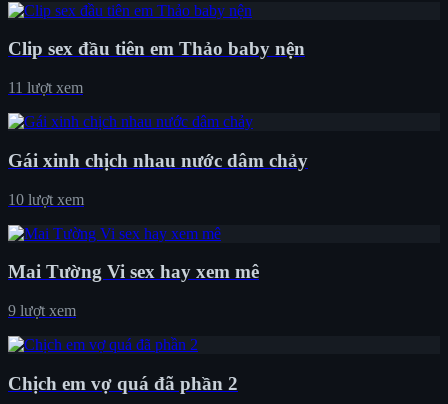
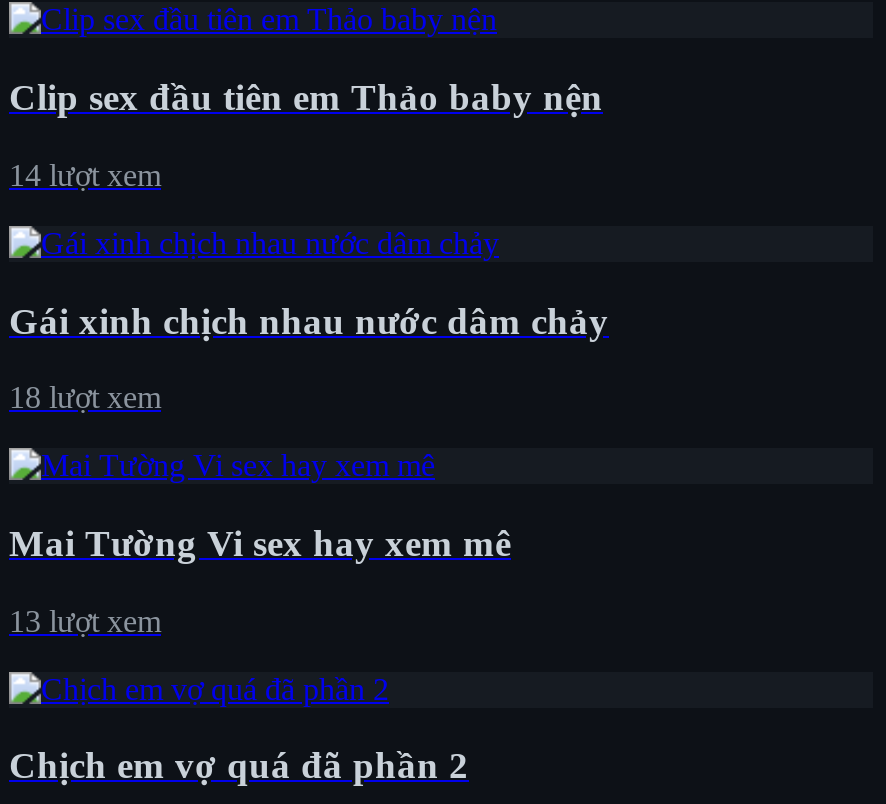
[8,79,83,96] 11 lượt xem -> [9,158,161,192] 14 lượt xem
[8,191,84,208] 10 lượt xem -> [9,381,161,415] 18 lượt xem
[8,302,76,319] 9 lượt xem -> [9,604,161,638] 13 lượt xem

